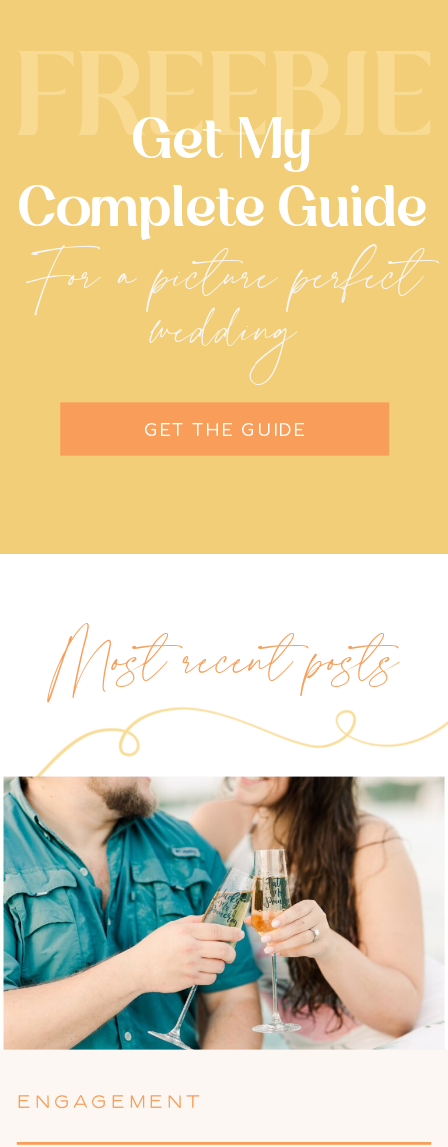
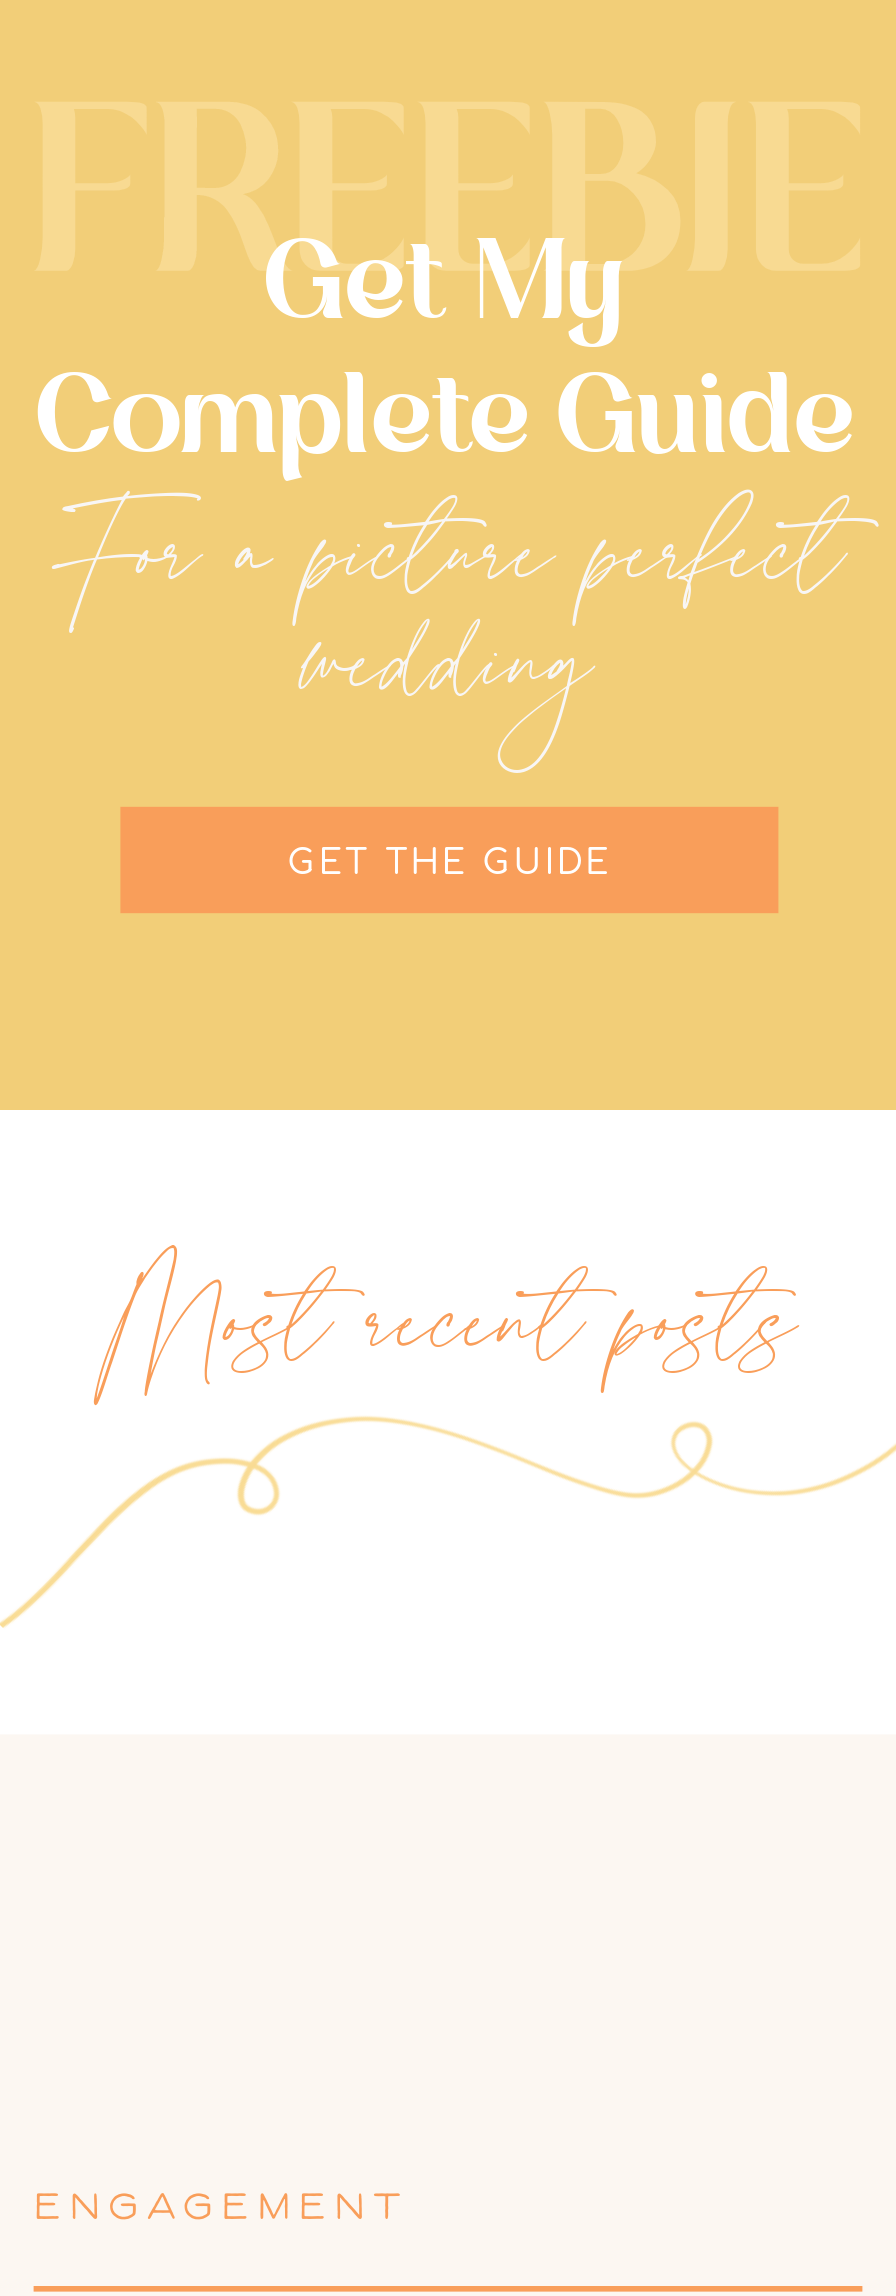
[3,775,445,1051] [image] -> none

